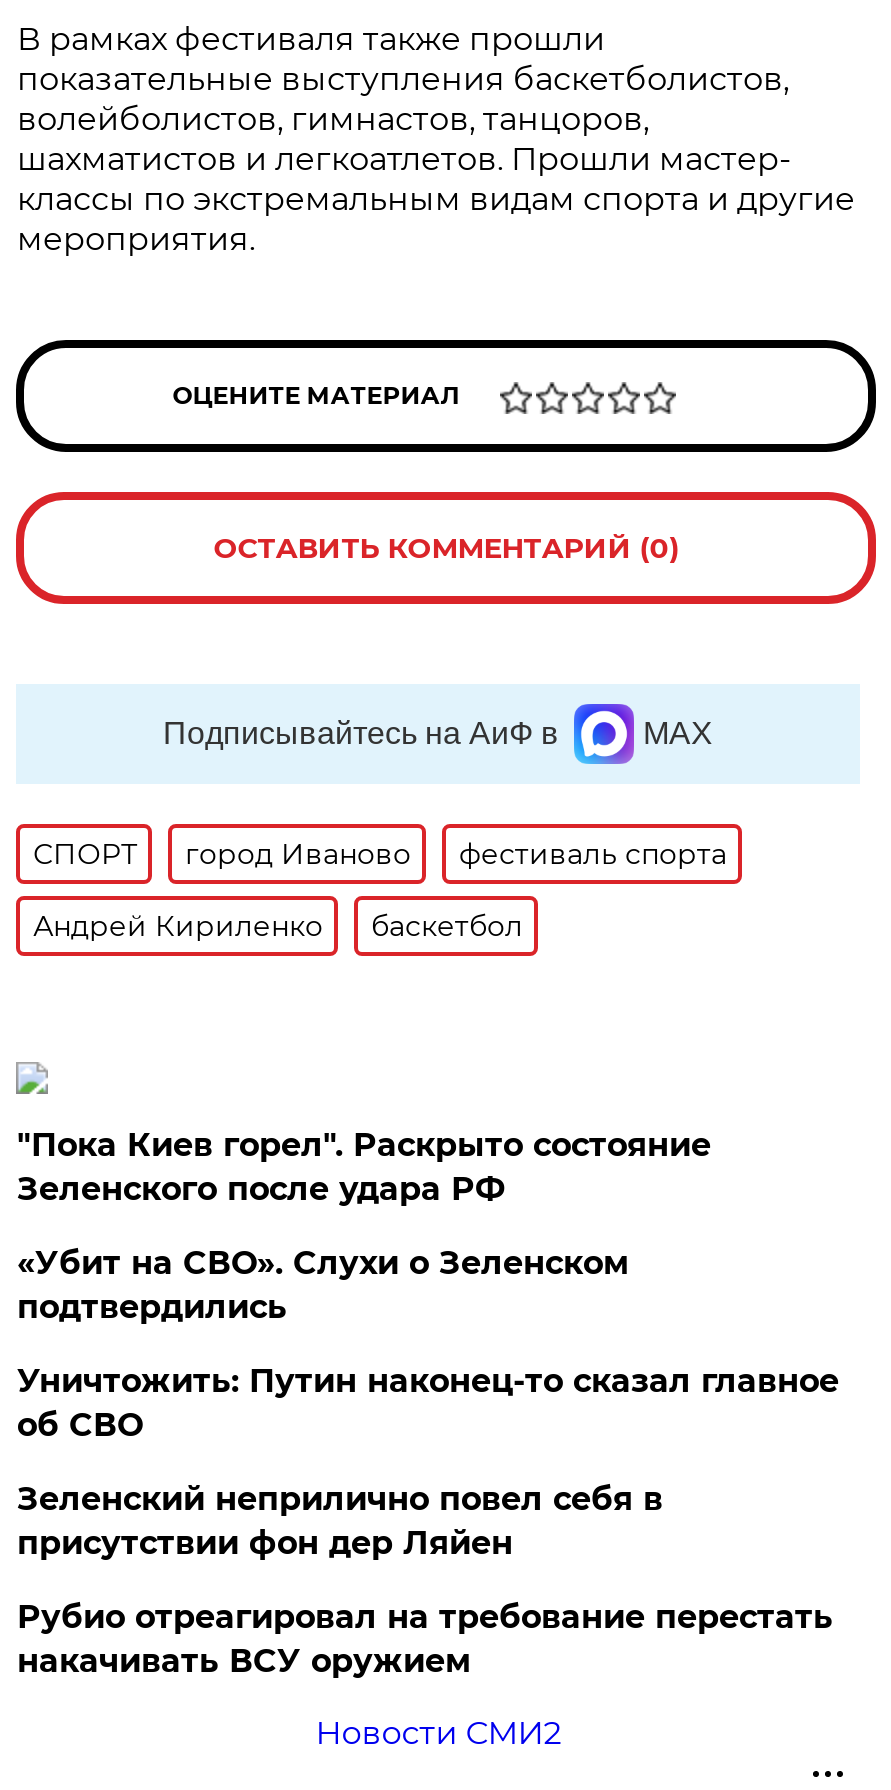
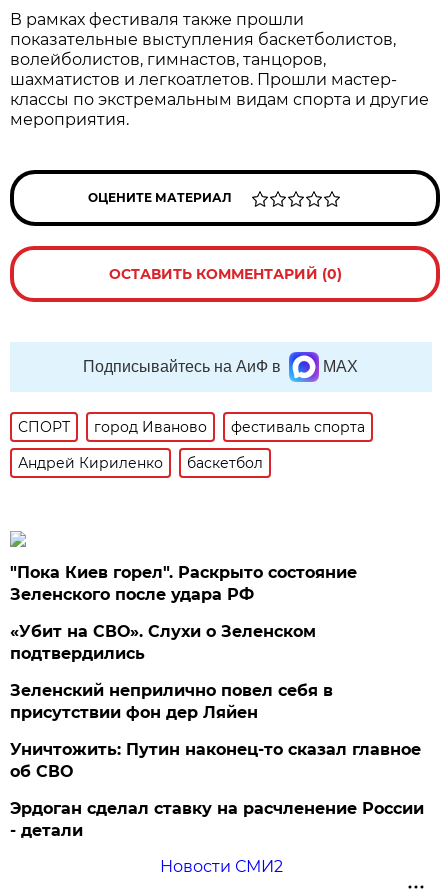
moved [17,1362,839,1444] -> [10,740,421,781]: Уничтожить: Путин наконец-то сказал главное | об СВО
moved [17,1480,663,1562] -> [10,681,333,722]: Зеленский неприлично повел cебя в | присутствии фон дер Ляйен
[17,1598,833,1680] Рубио отреагировал на требование перестать | накачивать ВСУ оружием -> [10,799,424,840] Эрдоган сделал ставку на расчленение России | - детали

